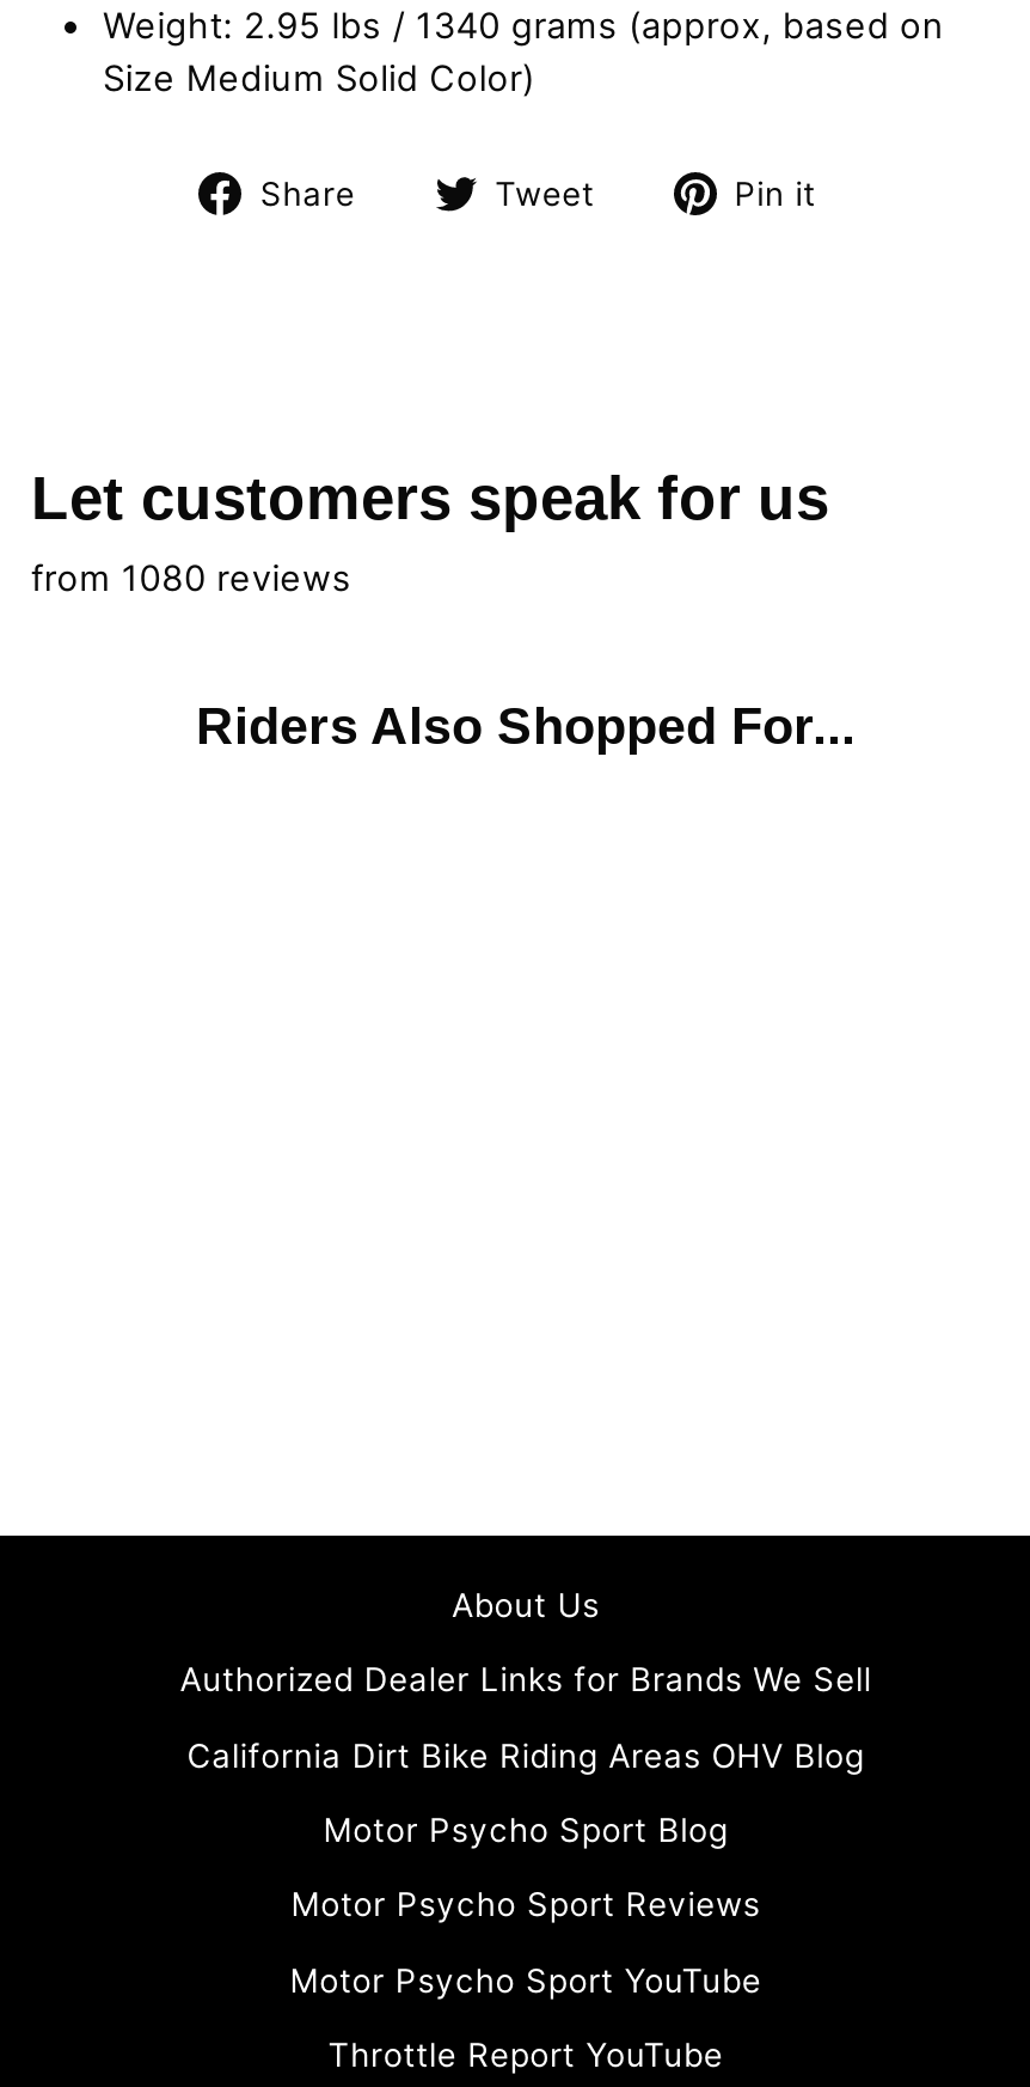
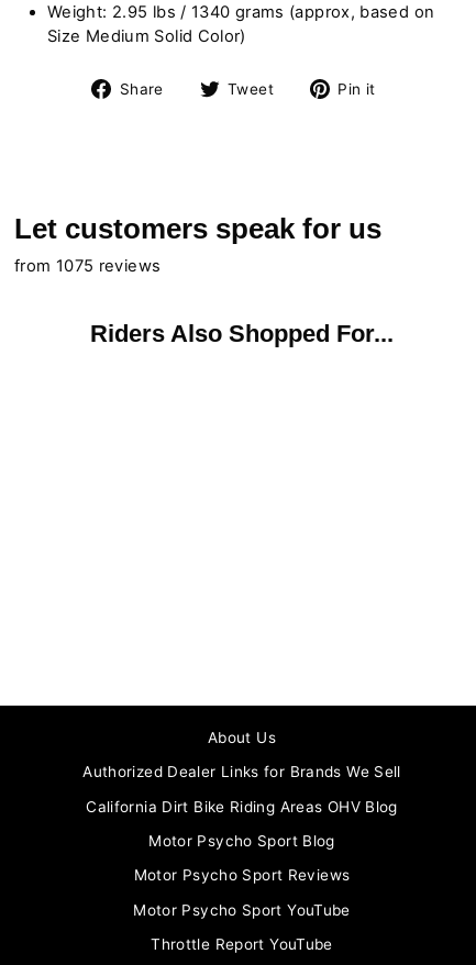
[31,558,352,601] from 1080 reviews -> [14,256,161,276] from 1075 reviews

